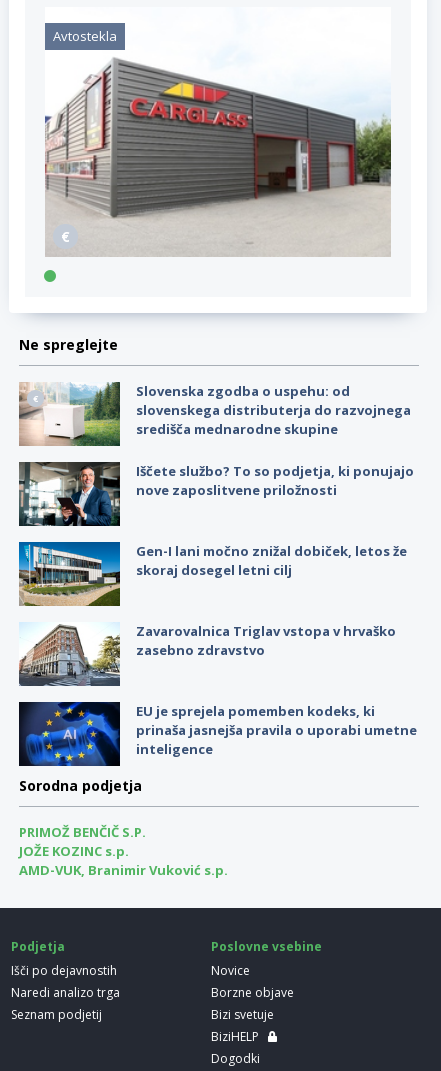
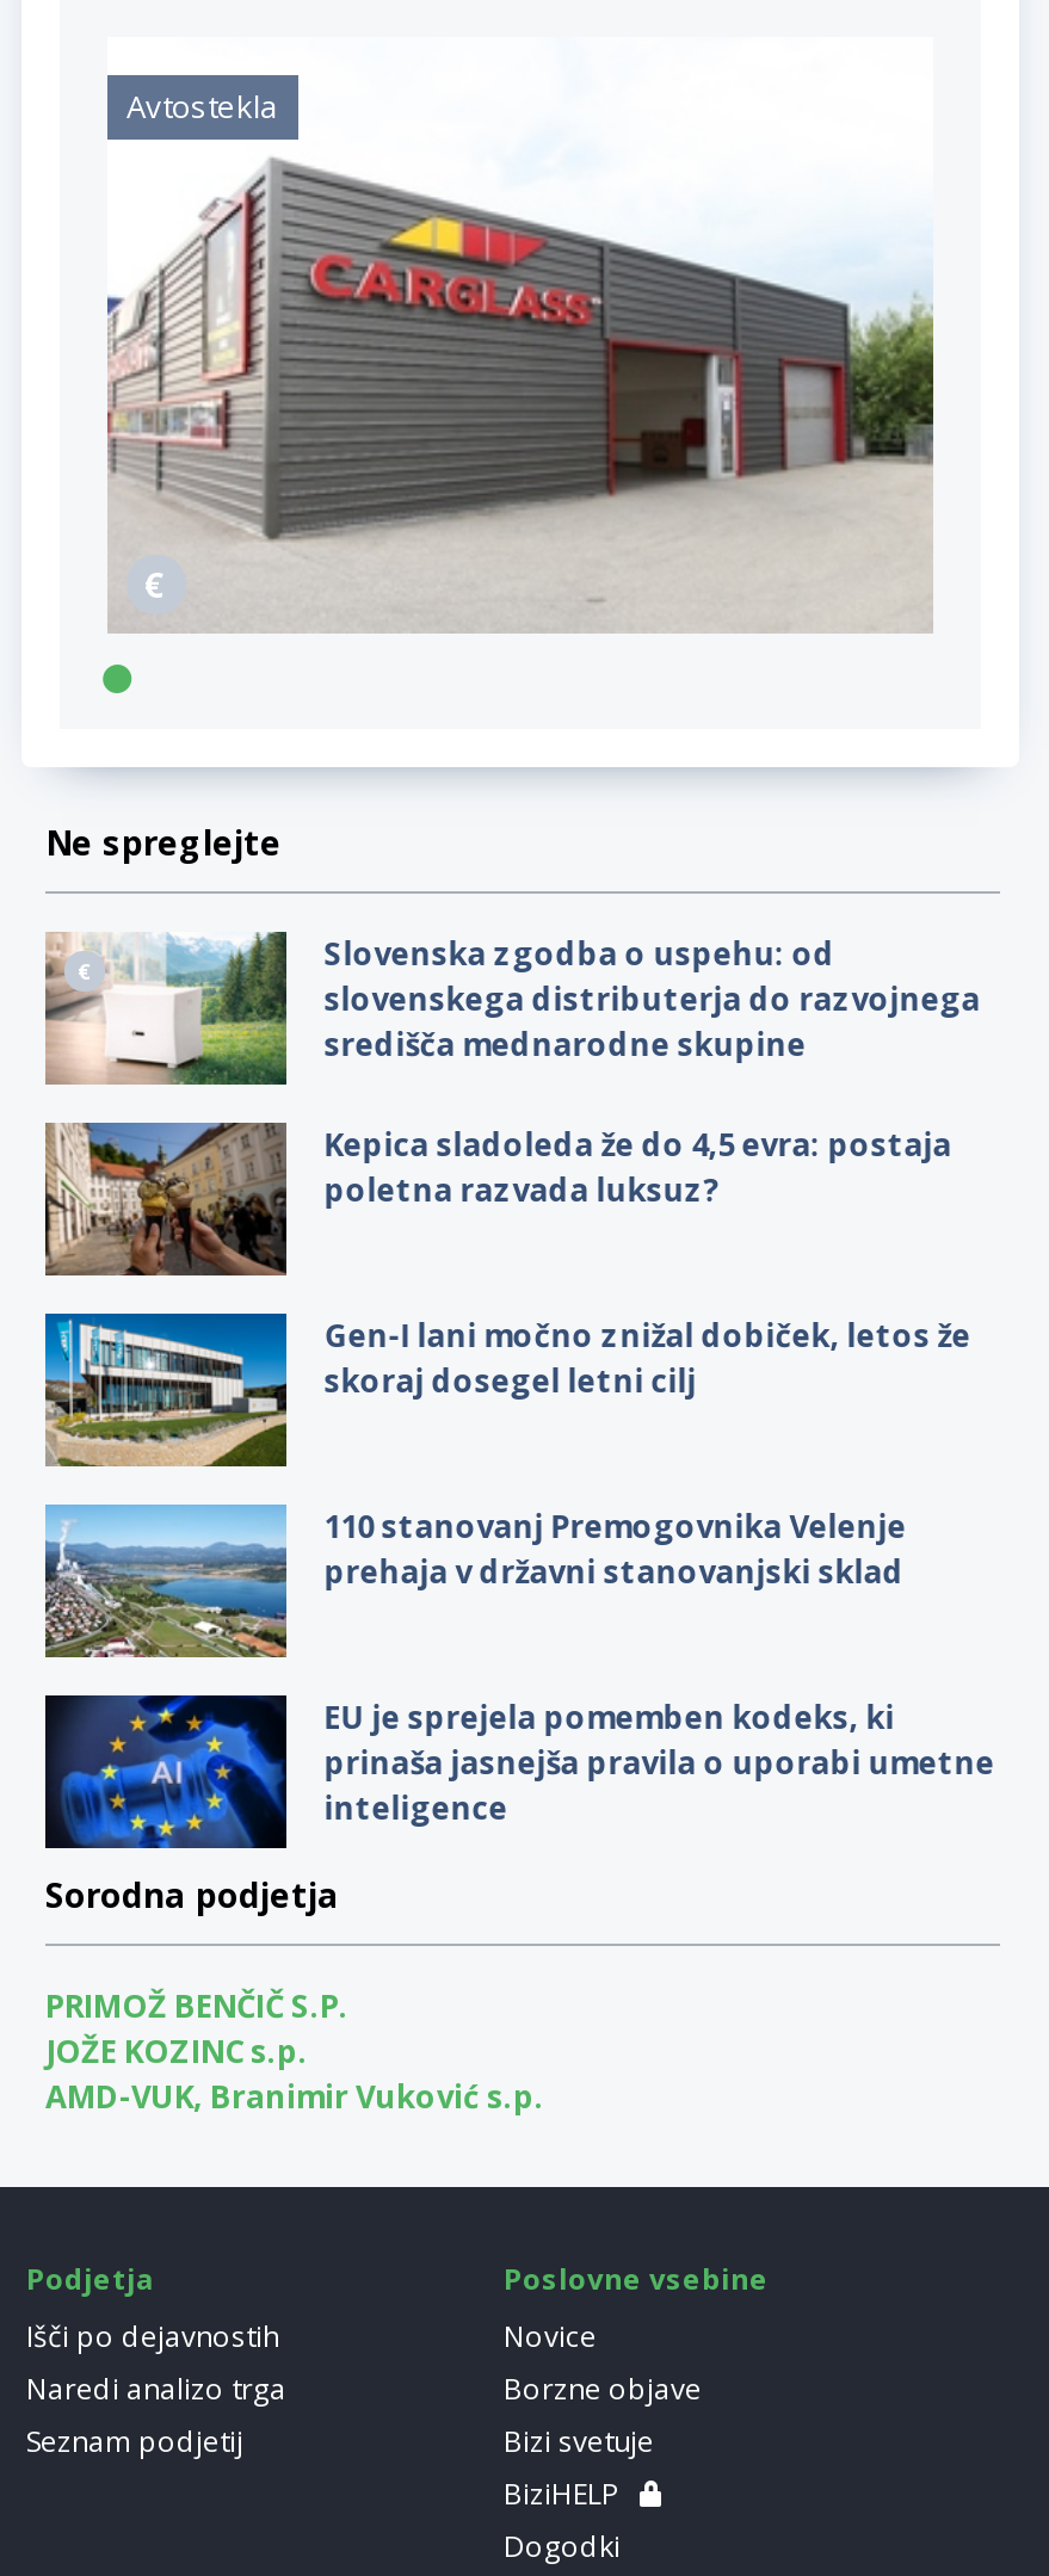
[18,461,414,527] [image] | Iščete službo? To so podjetja, ki ponujajo | nove zaposlitvene priložnosti -> [43,1120,952,1278] [image] | Kepica sladoleda že do 4,5 evra: postaja | poletna razvada luksuz?
[19,622,396,687] [image] | Zavarovalnica Triglav vstopa v hrvaško | zasebno zdravstvo -> [43,1502,907,1660] [image] | 110 stanovanj Premogovnika Velenje | prehaja v državni stanovanjski sklad

